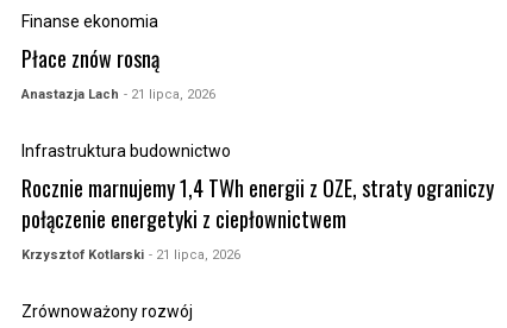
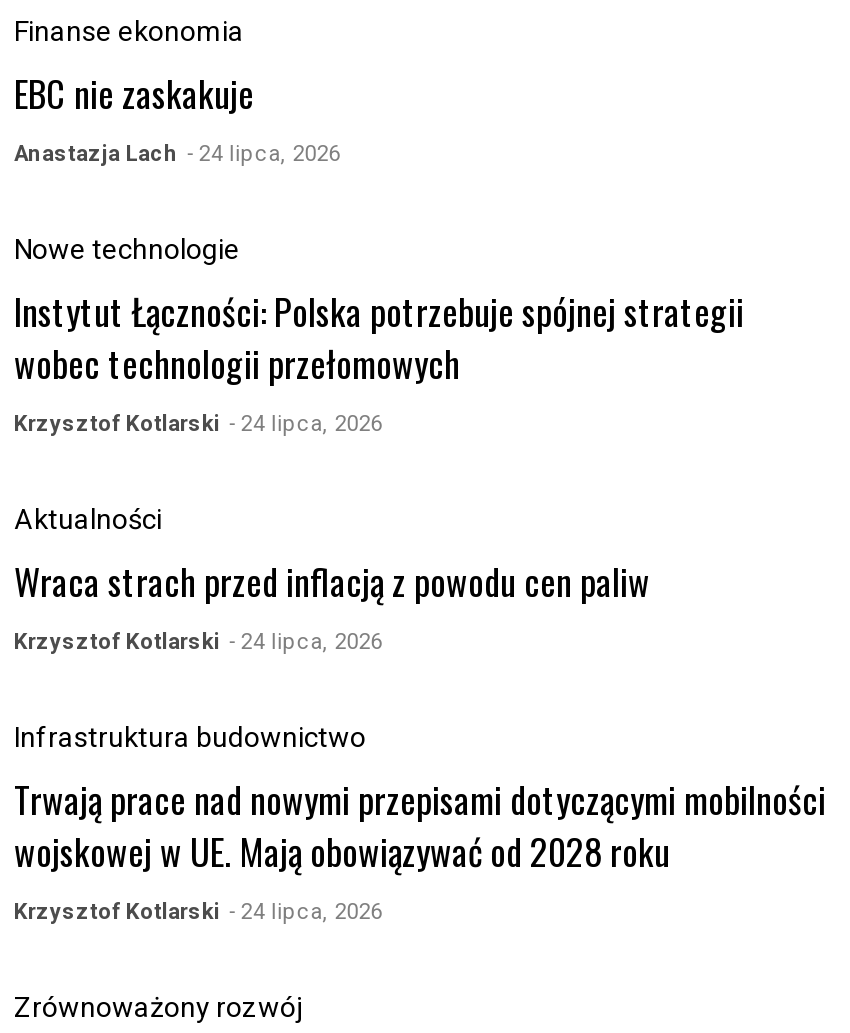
[21,43,216,103] Płace znów rosną | Anastazja Lach - 21 lipca, 2026 -> [14,67,744,655] EBC nie zaskakuje | Anastazja Lach - 24 lipca, 2026 | Nowe technologie | Instytut Łączności: Polska potrzebuje spójnej strategii | wobec technologii przełomowych | Krzysztof Kotlarski - 24 lipca, 2026 | Aktualności | Wraca strach przed inflacją z powodu cen paliw | Krzysztof Kotlarski - 24 lipca, 2026
[21,173,494,263] Rocznie marnujemy 1,4 TWh energii z OZE, straty ograniczy | połączenie energetyki z ciepłownictwem | Krzysztof Kotlarski - 21 lipca, 2026 -> [14,773,826,925] Trwają prace nad nowymi przepisami dotyczącymi mobilności | wojskowej w UE. Mają obowiązywać od 2028 roku | Krzysztof Kotlarski - 24 lipca, 2026

